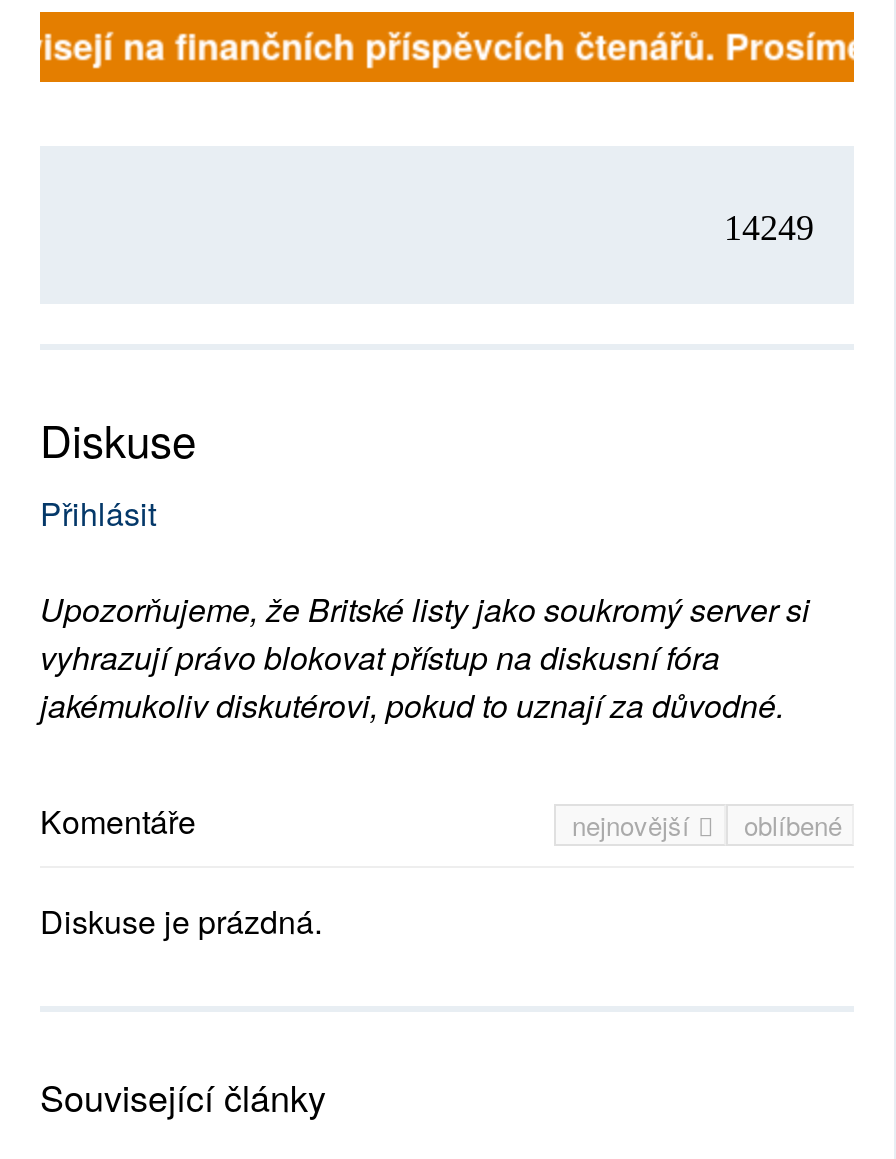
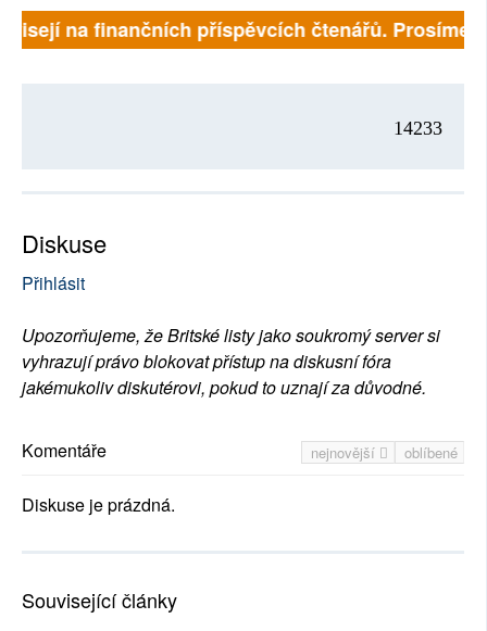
[724,208,814,248] 14249 -> [394,118,442,139] 14233

